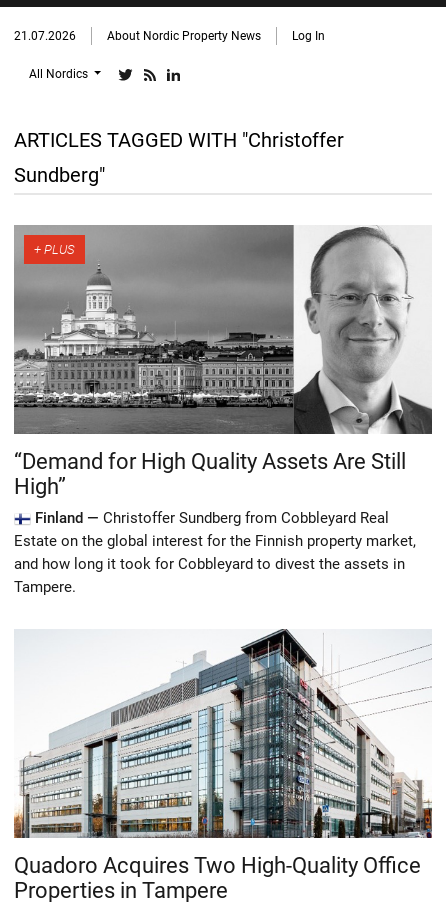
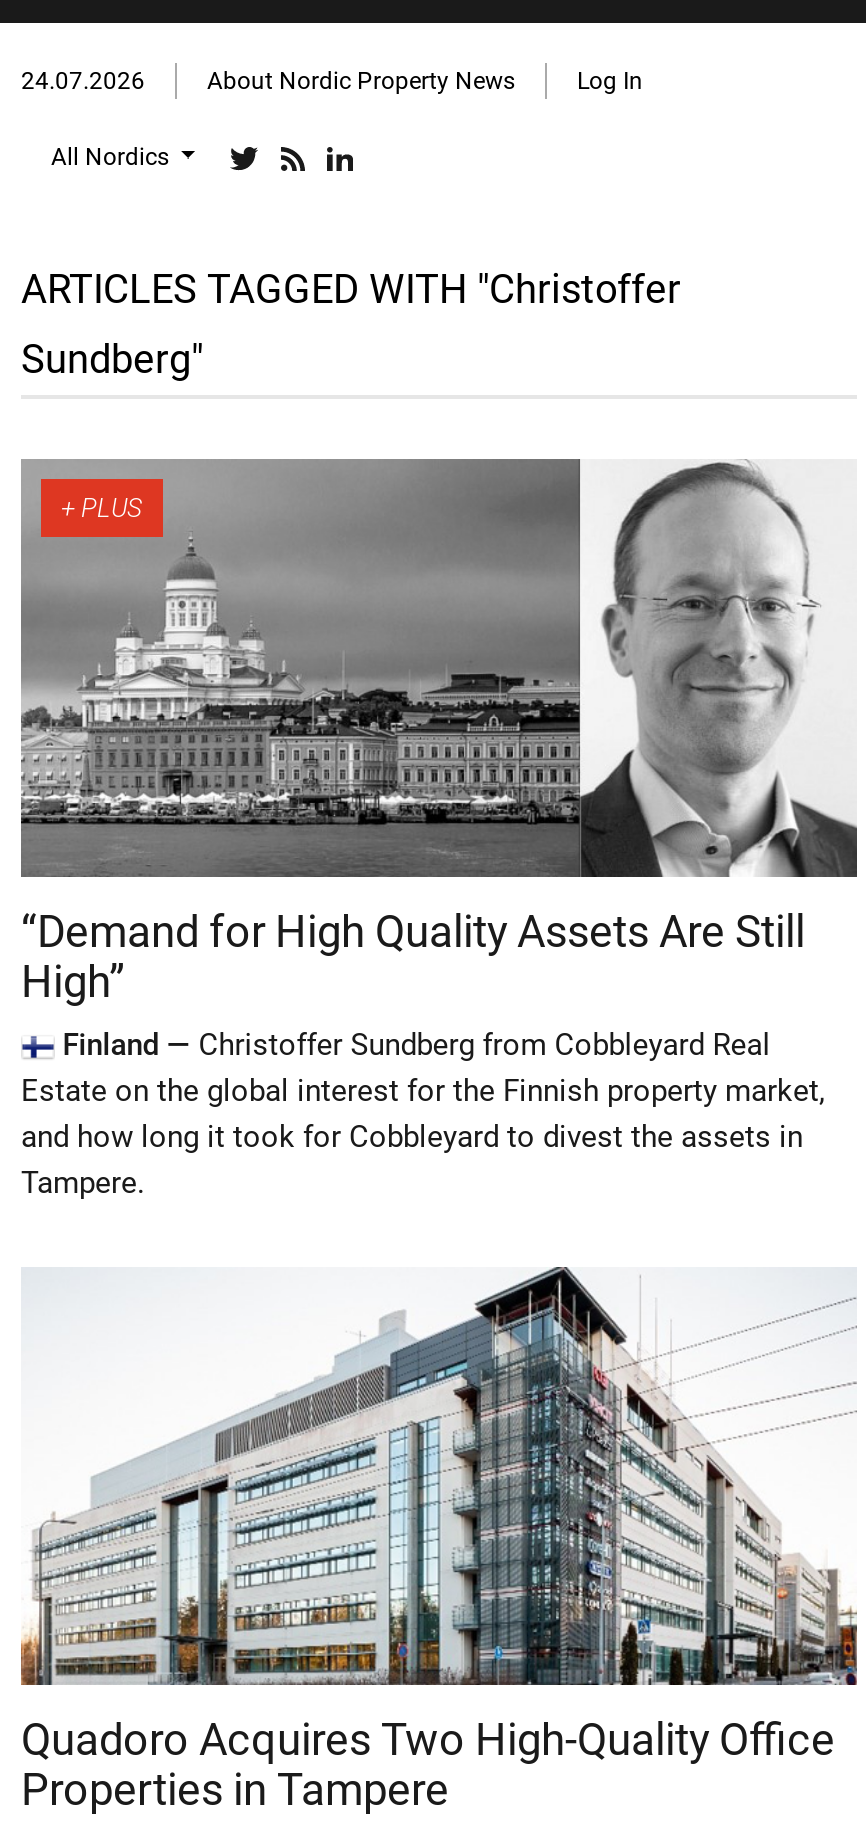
[14,29,76,43] 21.07.2026 -> [21,67,145,95] 24.07.2026

